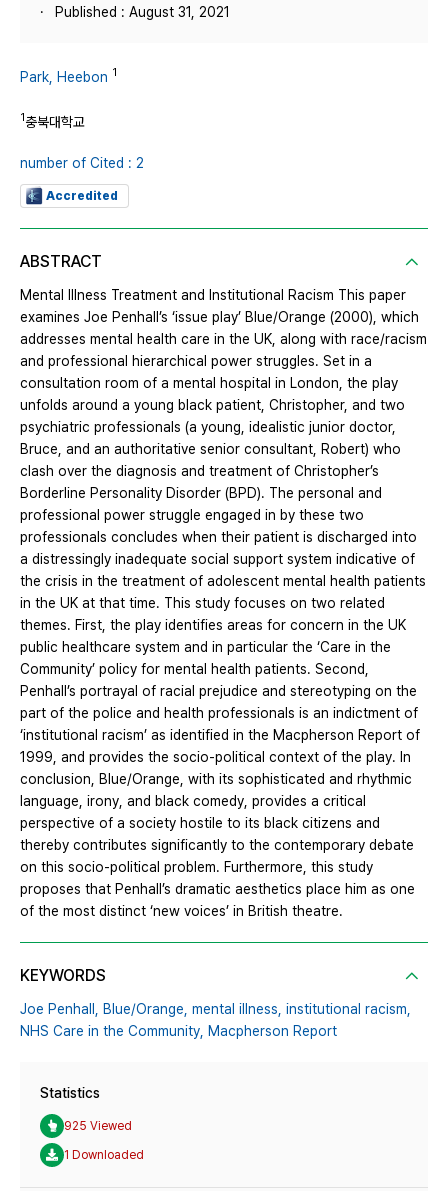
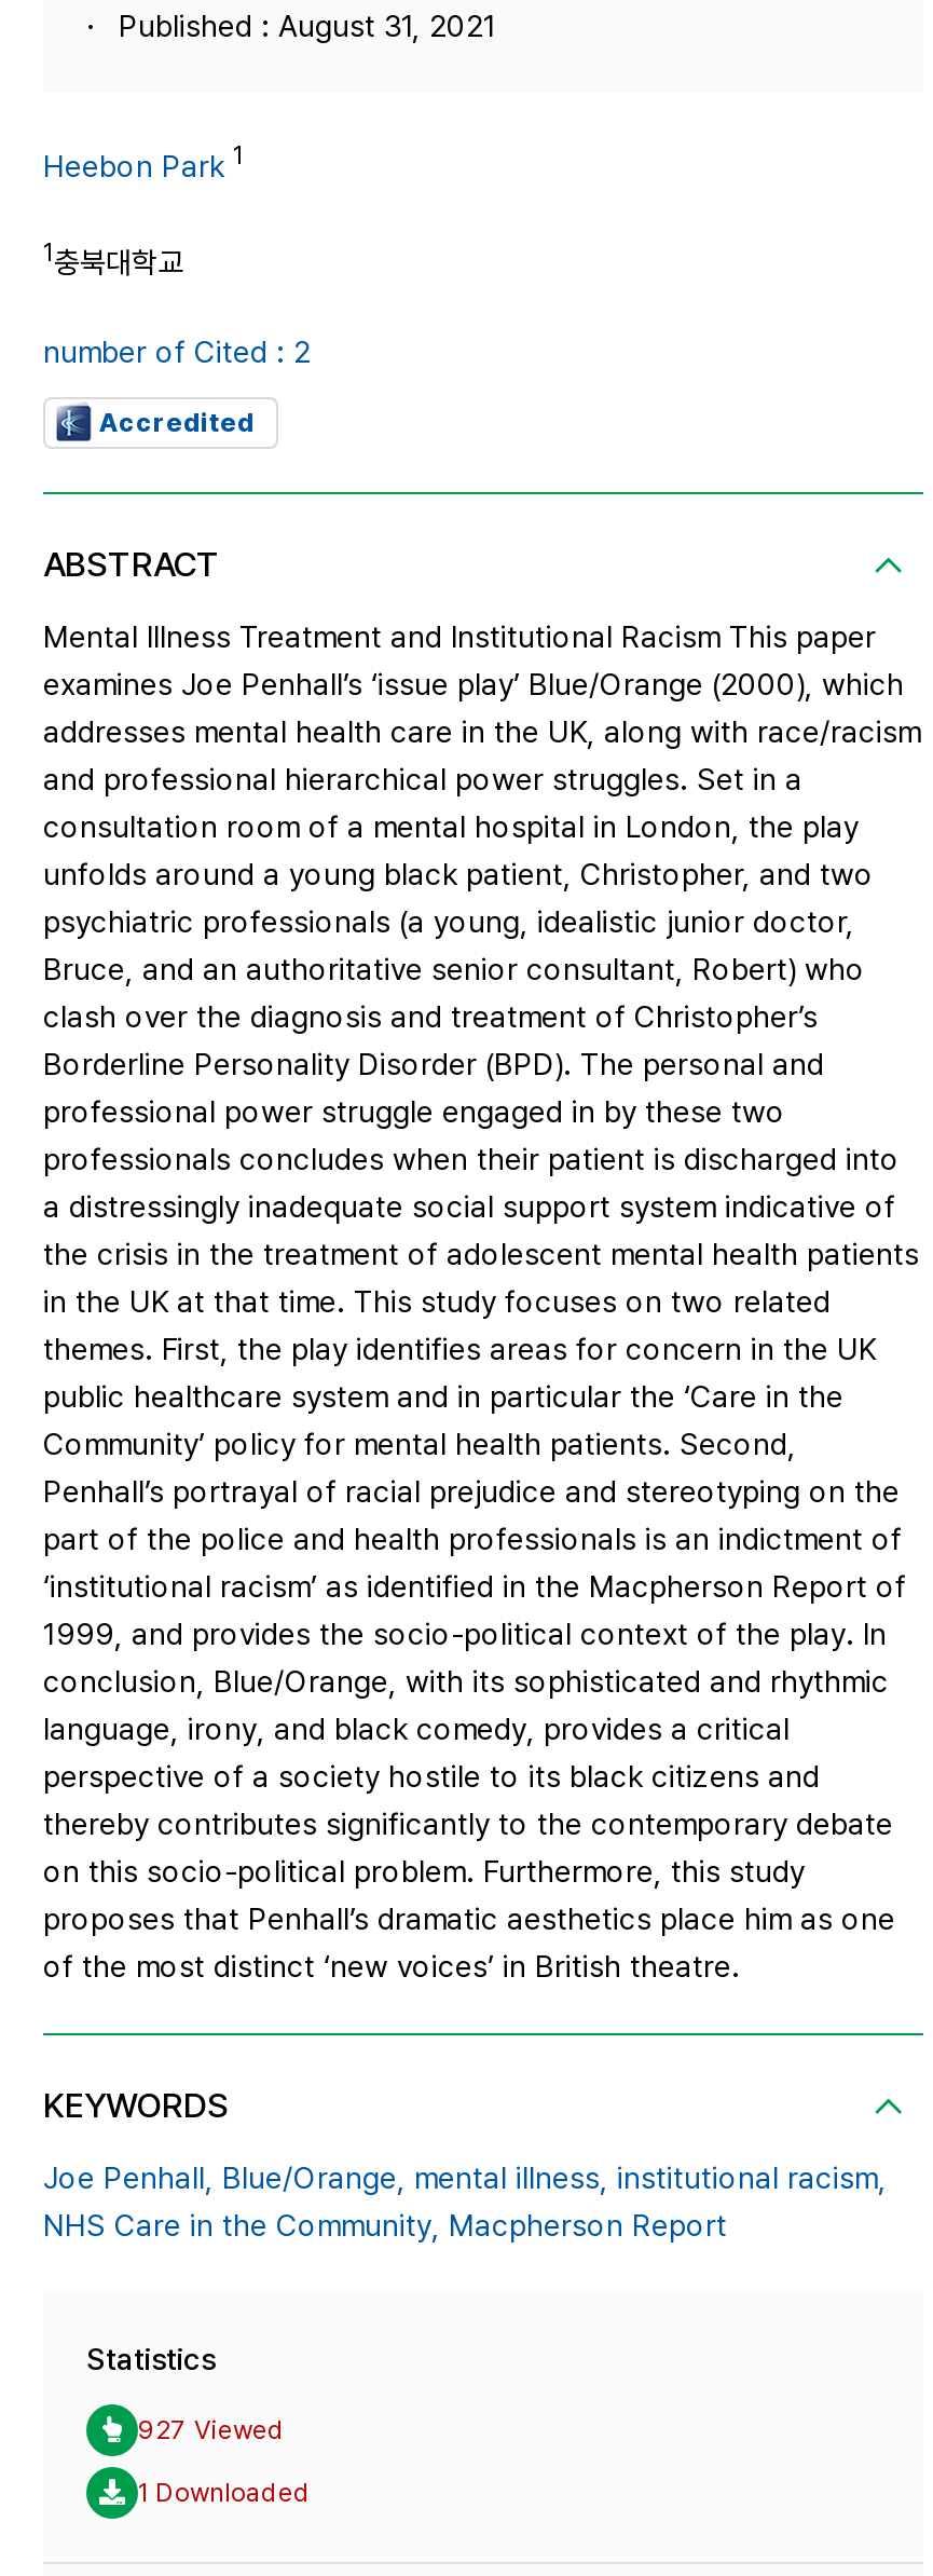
[20,65,117,85] Park, Heebon 1 -> [43,140,244,183] Heebon Park 1
[64,1119,132,1133] 925 Viewed -> [138,2415,285,2445] 927 Viewed

